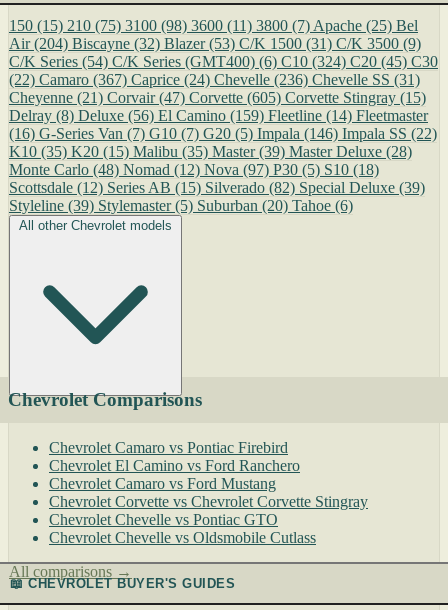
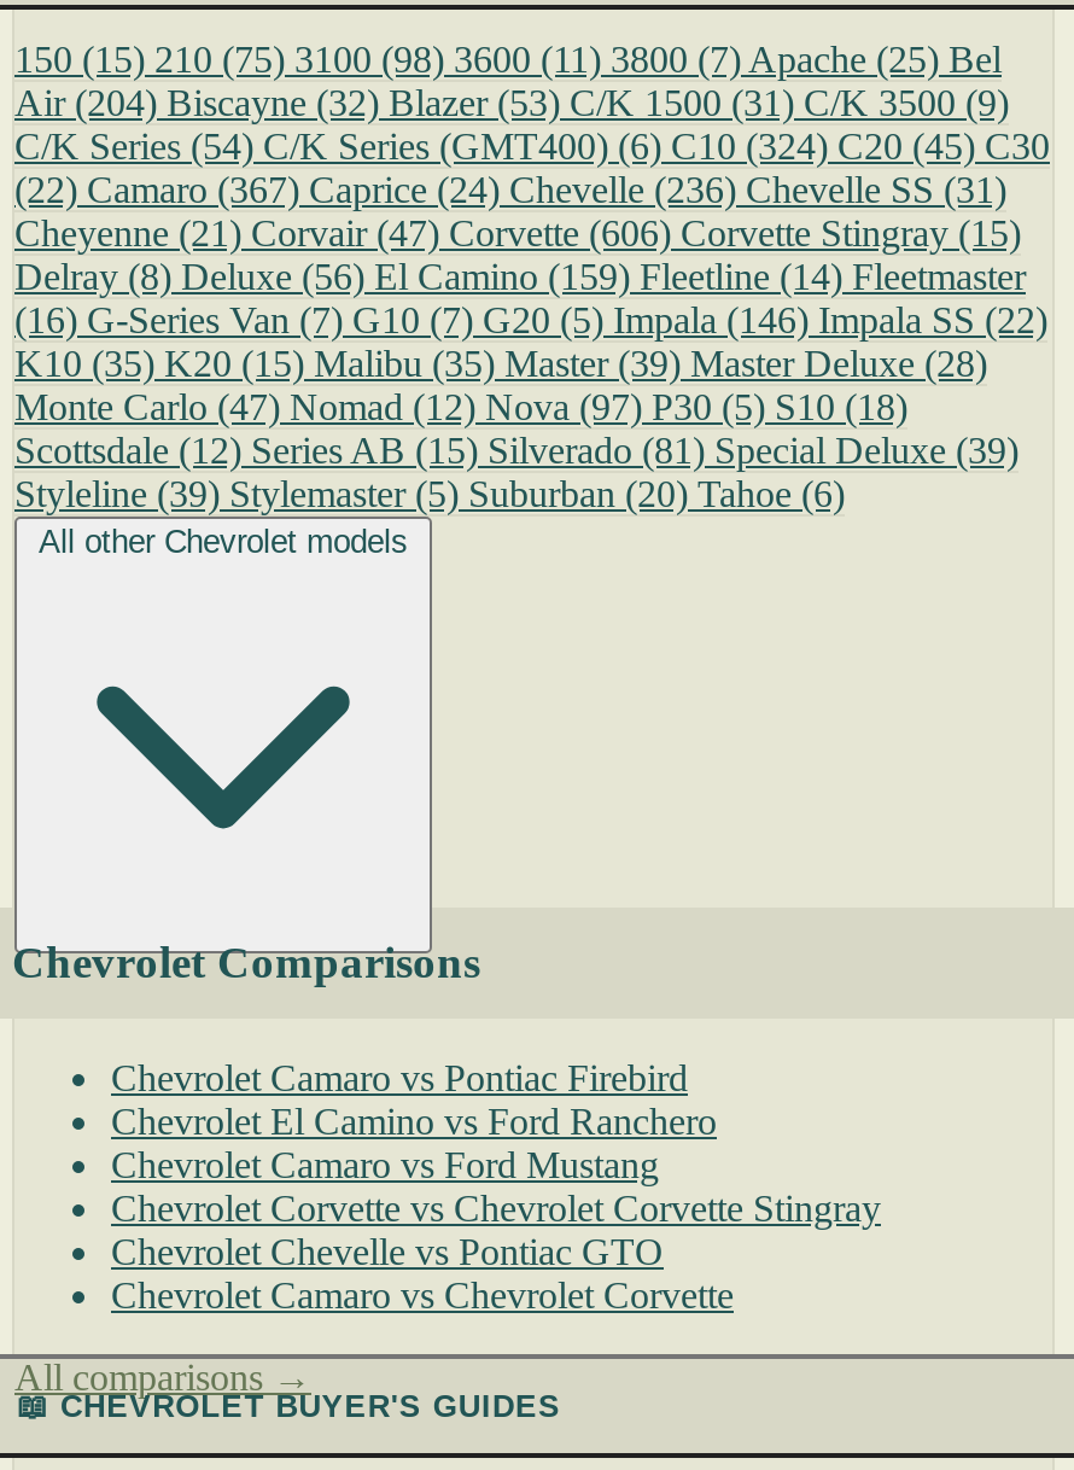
[9,89,426,106] Cheyenne (21) Corvair (47) Corvette (605) Corvette Stingray (15) -> [14,212,1021,253] Cheyenne (21) Corvair (47) Corvette (606) Corvette Stingray (15)
[9,161,379,178] Monte Carlo (48) Nomad (12) Nova (97) P30 (5) S10 (18) -> [14,386,907,427] Monte Carlo (47) Nomad (12) Nova (97) P30 (5) S10 (18)
[9,179,425,196] Scottsdale (12) Series AB (15) Silverado (82) Special Deluxe (39) -> [14,430,1018,471] Scottsdale (12) Series AB (15) Silverado (81) Special Deluxe (39)
[49,529,316,546] Chevrolet Chevelle vs Oldsmobile Cutlass -> [111,1274,734,1316] Chevrolet Camaro vs Chevrolet Corvette

